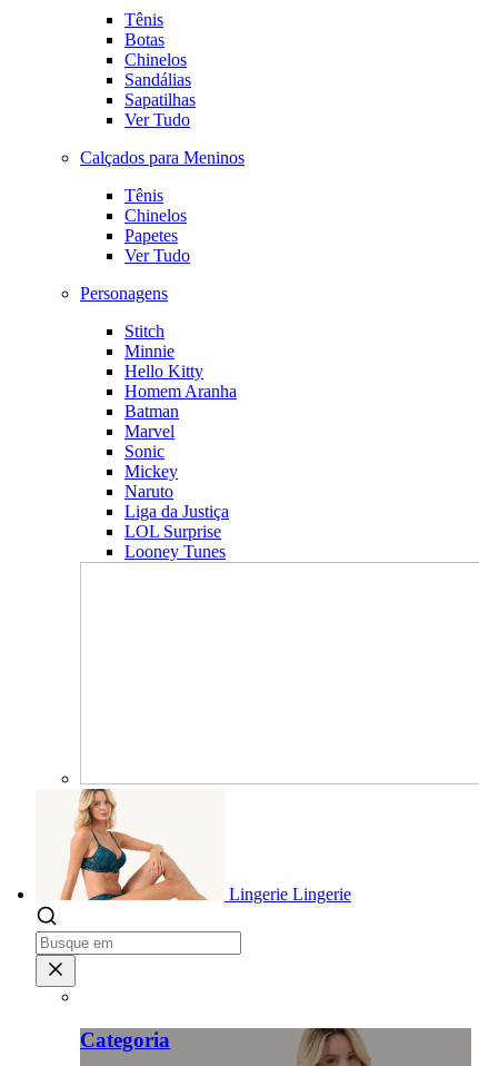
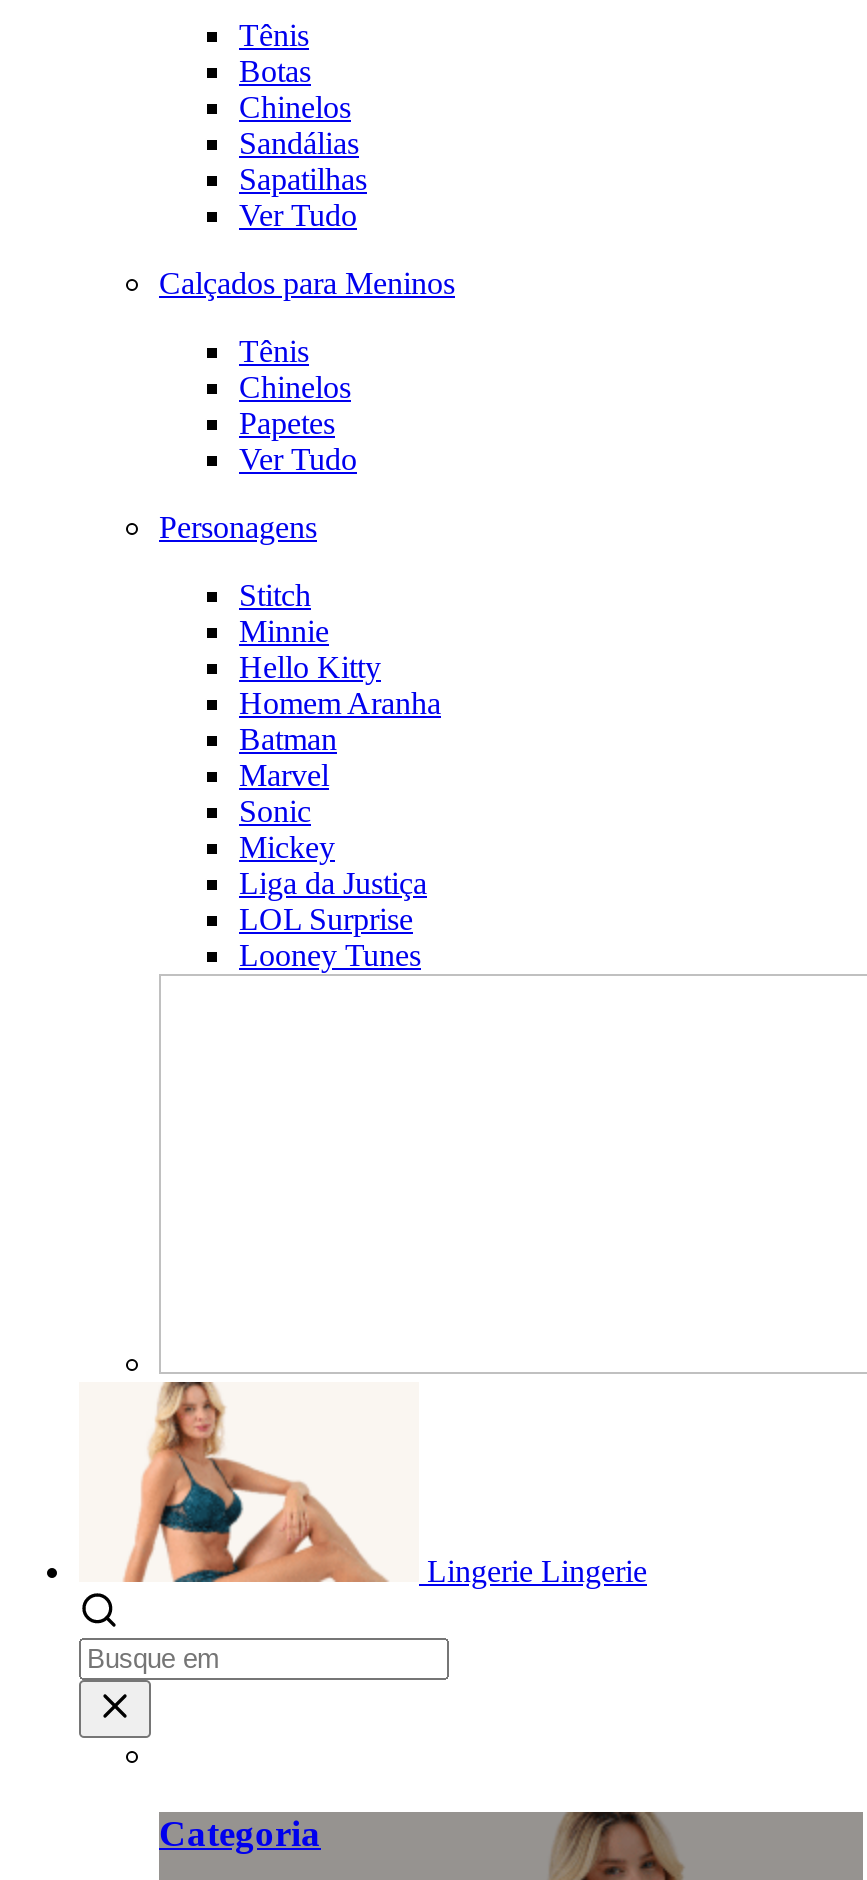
[124,482,173,501] Naruto -> none

